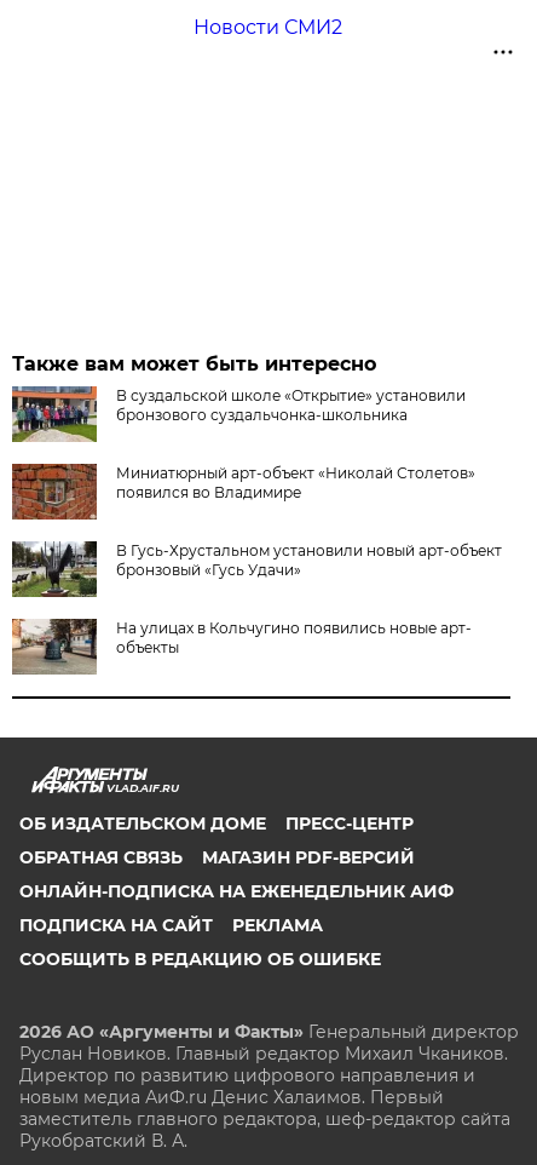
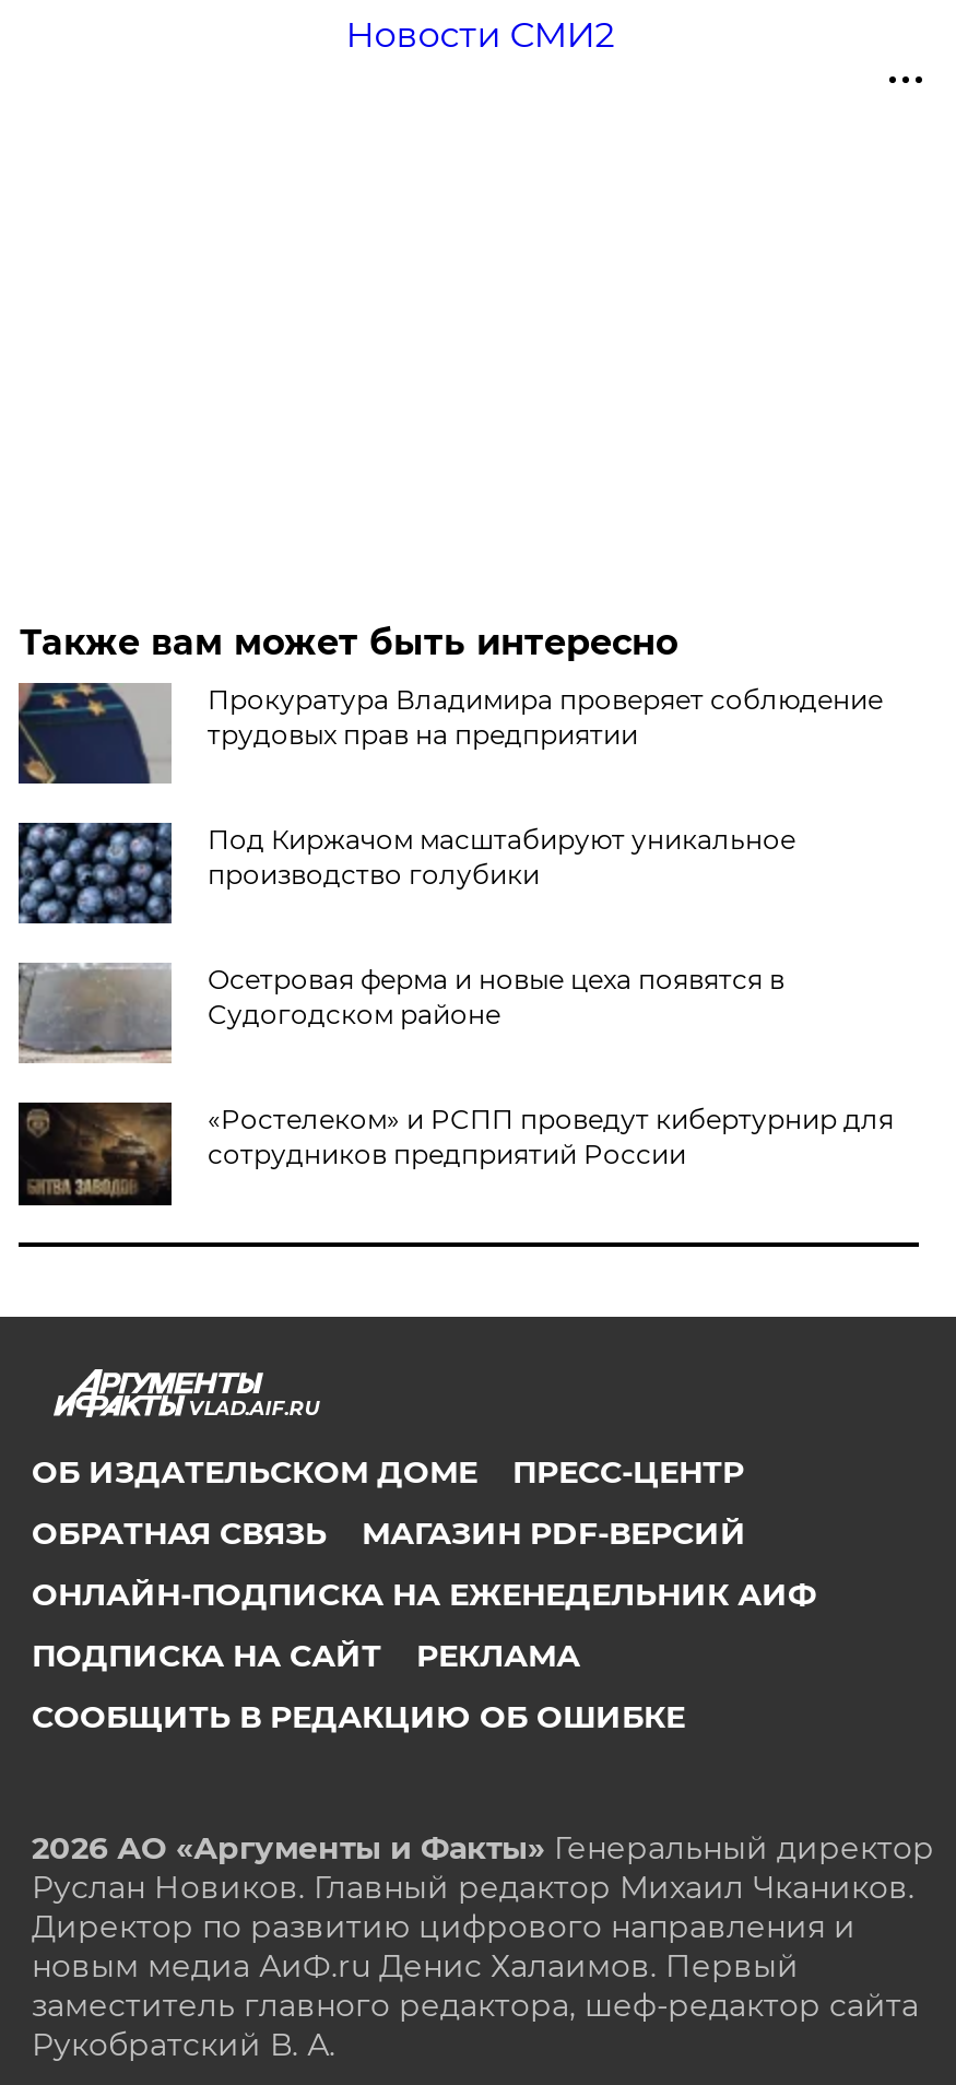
[11,385,466,443] [image] | В суздальской школе «Открытие» установили | бронзового суздальчонка‑школьника -> [16,681,883,786] [image] | Прокуратура Владимира проверяет соблюдение | трудовых прав на предприятии
[11,463,476,521] [image] | Миниатюрный арт-объект «Николай Столетов» | появился во Владимире -> [16,821,795,926] [image] | Под Киржачом масштабируют уникальное | производство голубики
[12,540,502,598] [image] | В Гусь-Хрустальном установили новый арт-объект | бронзовый «Гусь Удачи» -> [16,963,784,1063] [image] | Осетровая ферма и новые цеха появятся в | Судогодском районе
[11,618,472,676] [image] | На улицах в Кольчугино появились новые арт- | объекты -> [16,1100,894,1208] [image] | «Ростелеком» и РСПП проведут кибертурнир для | сотрудников предприятий России

